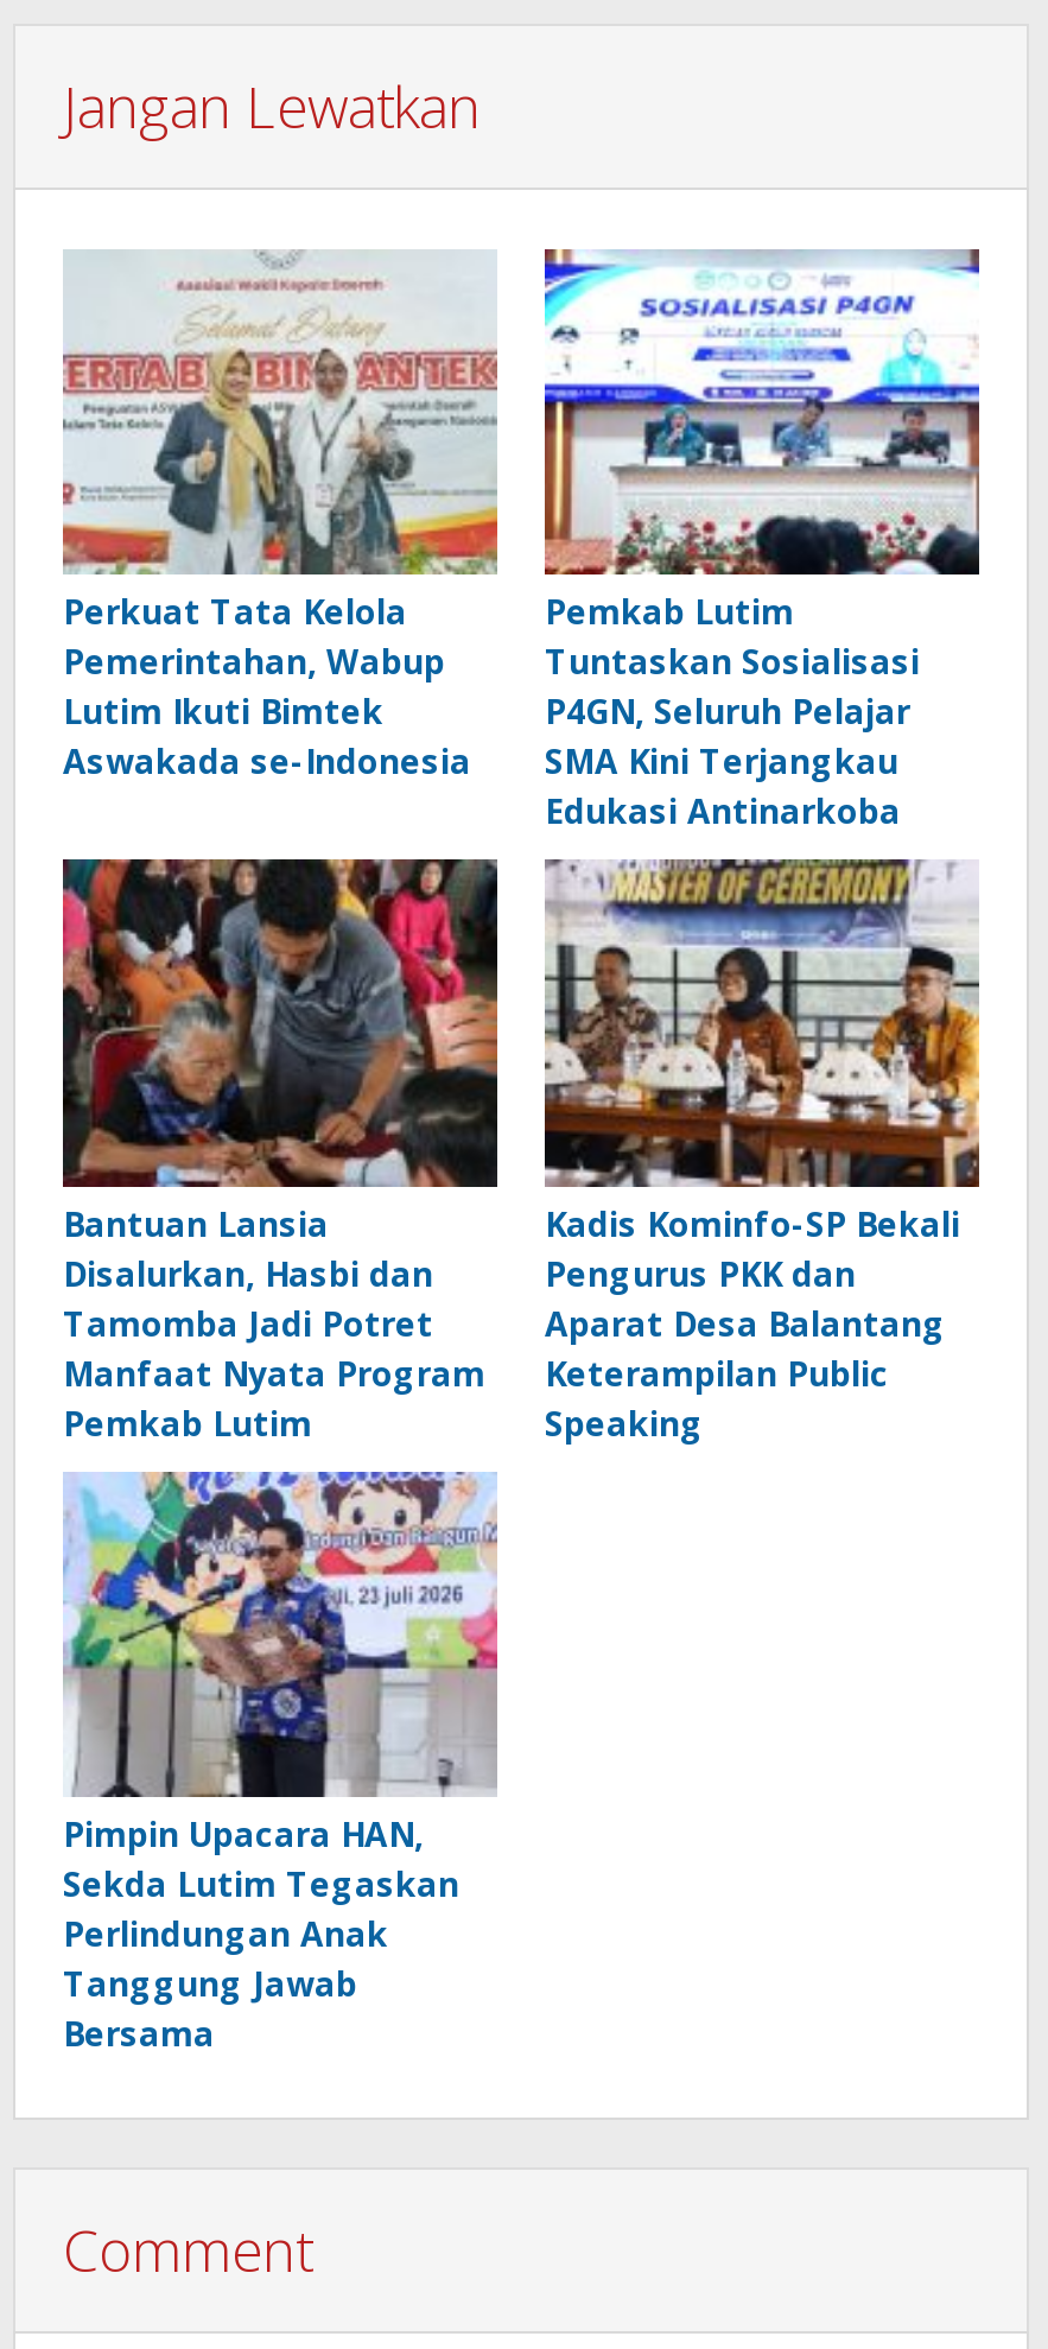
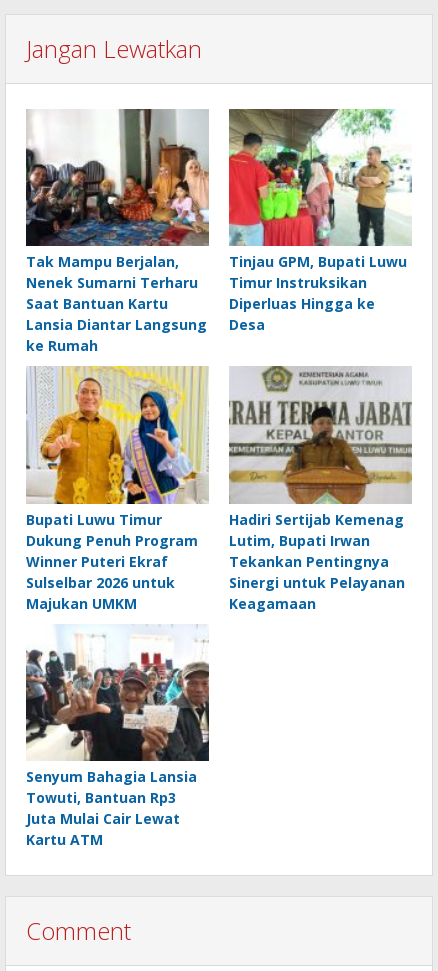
[61,249,500,785] [image] | Perkuat Tata Kelola | Pemerintahan, Wabup | Lutim Ikuti Bimtek | Aswakada se-Indonesia -> [25,108,210,355] [image] | Tak Mampu Berjalan, | Nenek Sumarni Terharu | Saat Bantuan Kartu | Lansia Diantar Langsung | ke Rumah
[542,247,982,834] [image] | Pemkab Lutim | Tuntaskan Sosialisasi | P4GN, Seluruh Pelajar | SMA Kini Terjangkau | Edukasi Antinarkoba -> [228,108,412,334] [image] | Tinjau GPM, Bupati Luwu | Timur Instruksikan | Diperluas Hingga ke | Desa
[61,857,500,1445] [image] | Bantuan Lansia | Disalurkan, Hasbi dan | Tamomba Jadi Potret | Manfaat Nyata Program | Pemkab Lutim -> [26,365,209,613] [image] | Bupati Luwu Timur | Dukung Penuh Program | Winner Puteri Ekraf | Sulselbar 2026 untuk | Majukan UMKM
[545,857,982,1445] [image] | Kadis Kominfo-SP Bekali | Pengurus PKK dan | Aparat Desa Balantang | Keterampilan Public | Speaking -> [229,366,413,613] [image] | Hadiri Sertijab Kemenag | Lutim, Bupati Irwan | Tekankan Pentingnya | Sinergi untuk Pelayanan | Keagamaan
[63,1469,500,2056] [image] | Pimpin Upacara HAN, | Sekda Lutim Tegaskan | Perlindungan Anak | Tanggung Jawab | Bersama -> [25,624,210,849] [image] | Senyum Bahagia Lansia | Towuti, Bantuan Rp3 | Juta Mulai Cair Lewat | Kartu ATM

